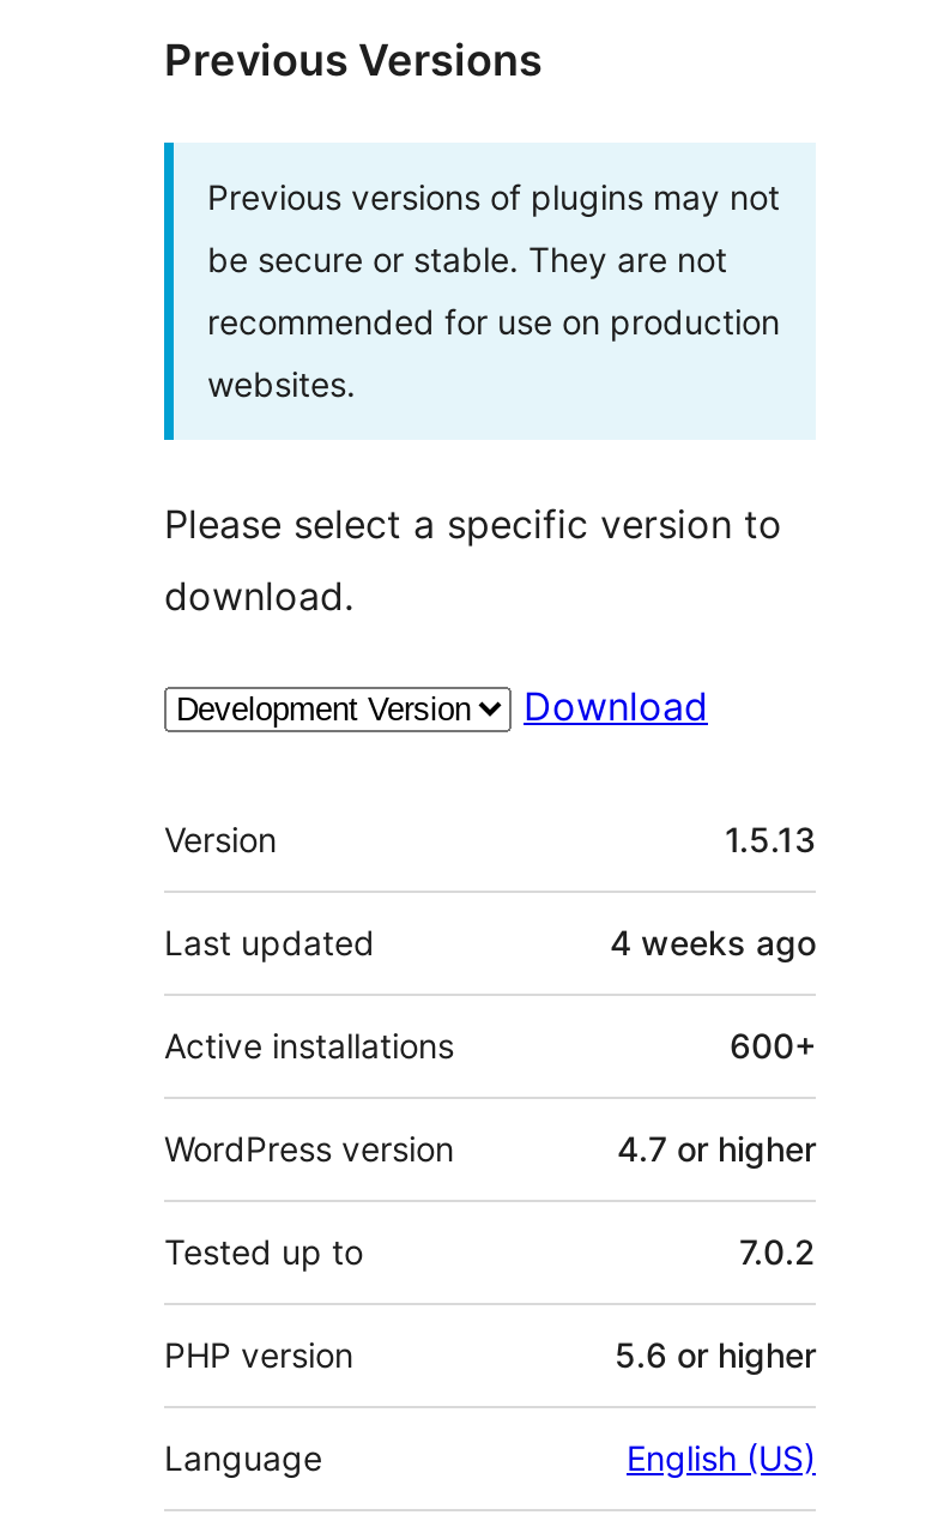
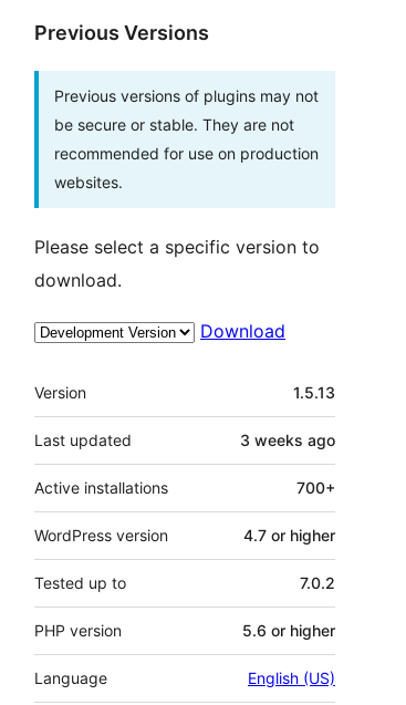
[610,922,816,962] 4 weeks ago -> [240,431,335,449] 3 weeks ago
[730,1025,816,1066] 600+ -> [296,478,335,497] 700+

